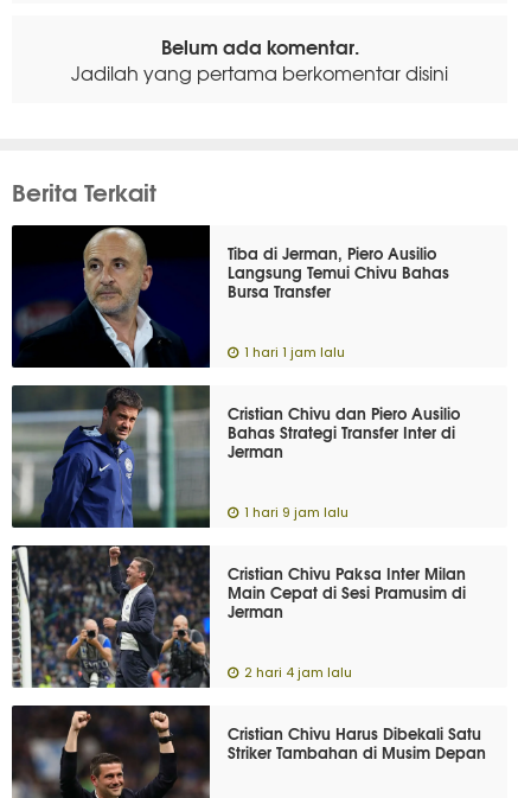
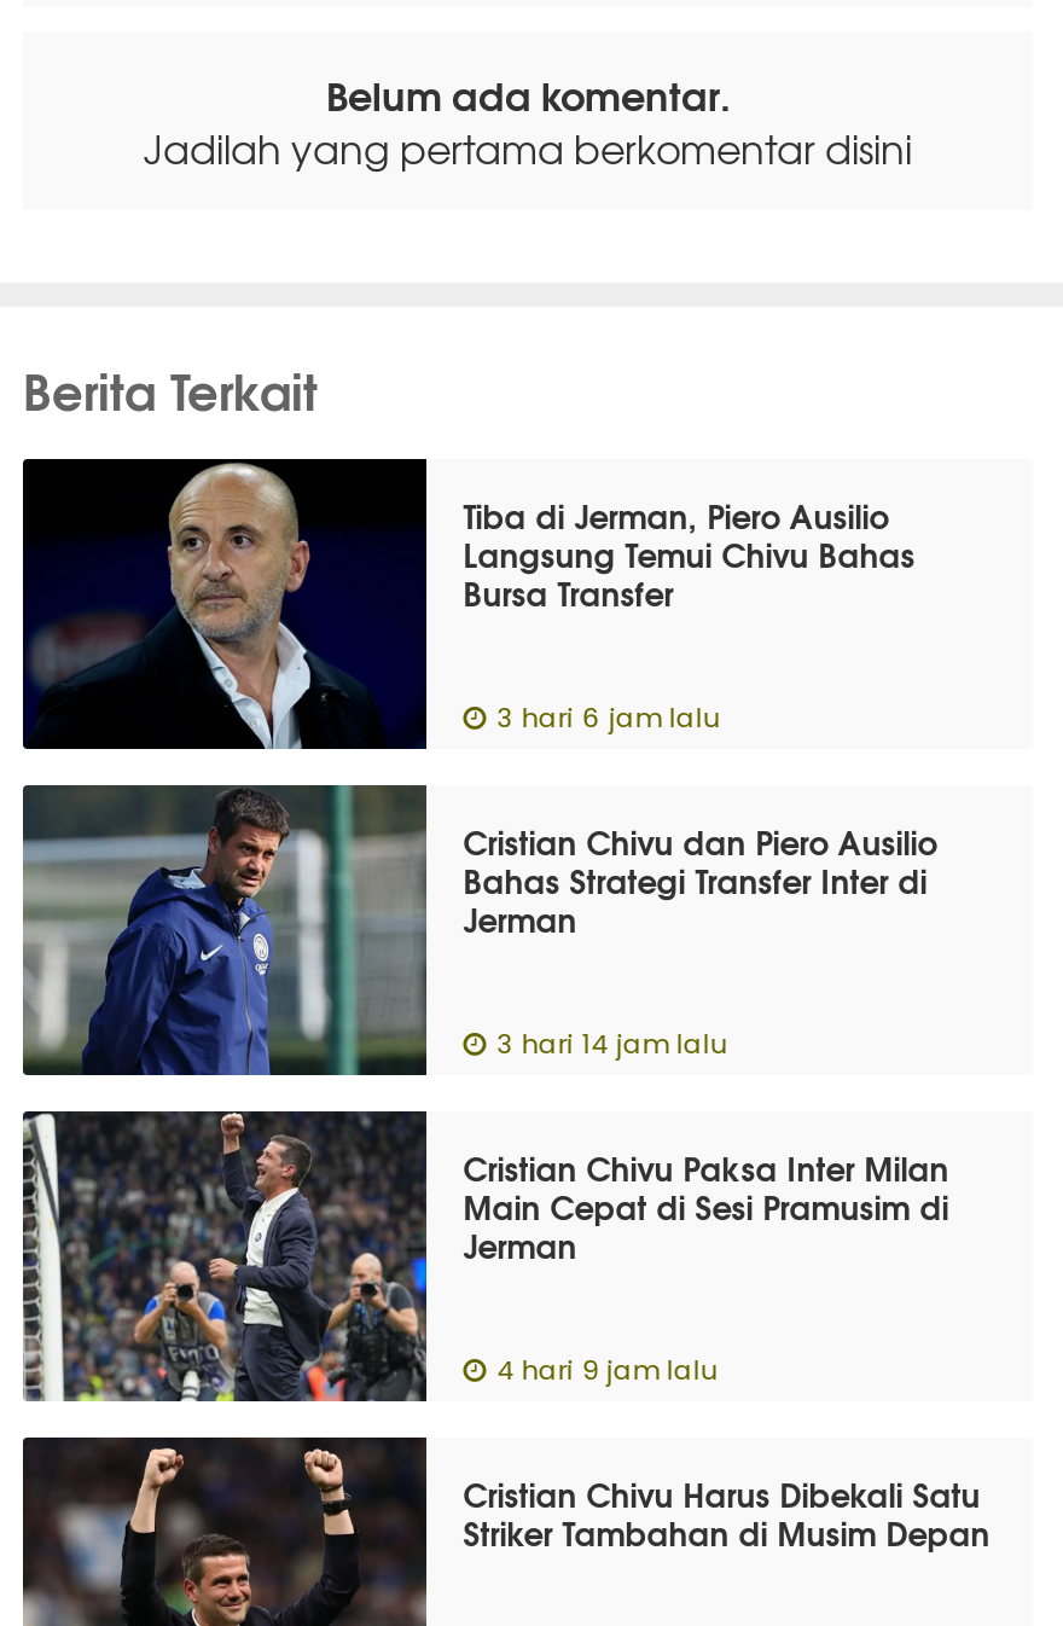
[244,346,345,359] 1 hari 1 jam lalu -> [497,705,719,732] 3 hari 6 jam lalu
[244,506,349,519] 1 hari 9 jam lalu -> [497,1032,726,1058] 3 hari 14 jam lalu
[244,666,352,679] 2 hari 4 jam lalu -> [497,1358,717,1384] 4 hari 9 jam lalu

